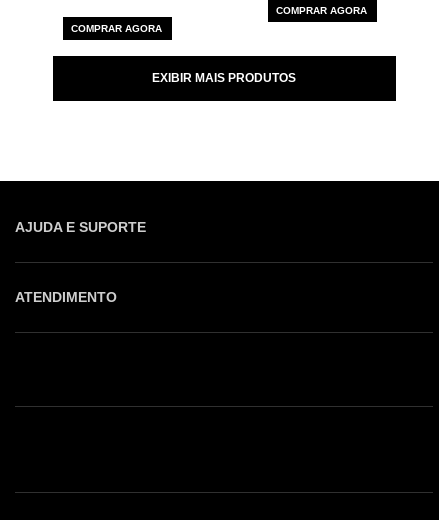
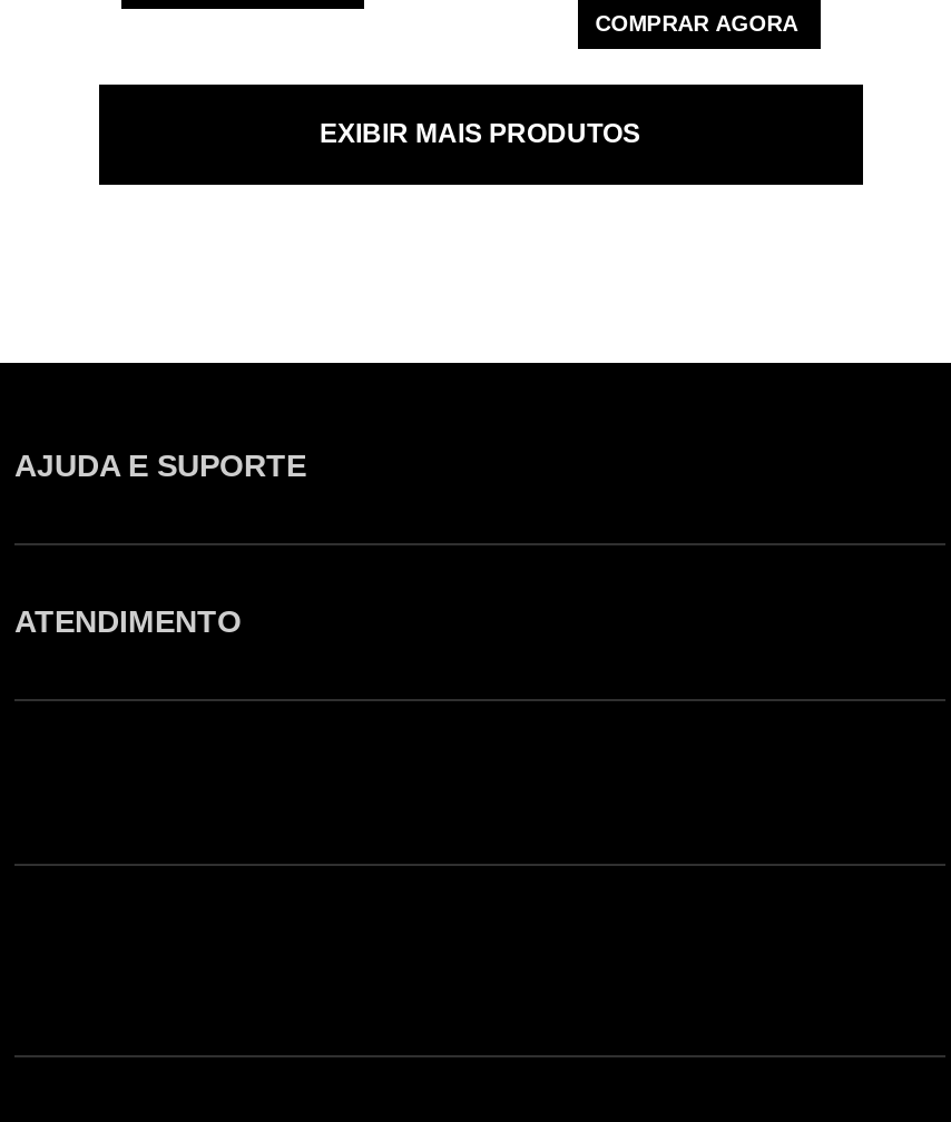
[71,23,162,34] COMPRAR AGORA -> none

